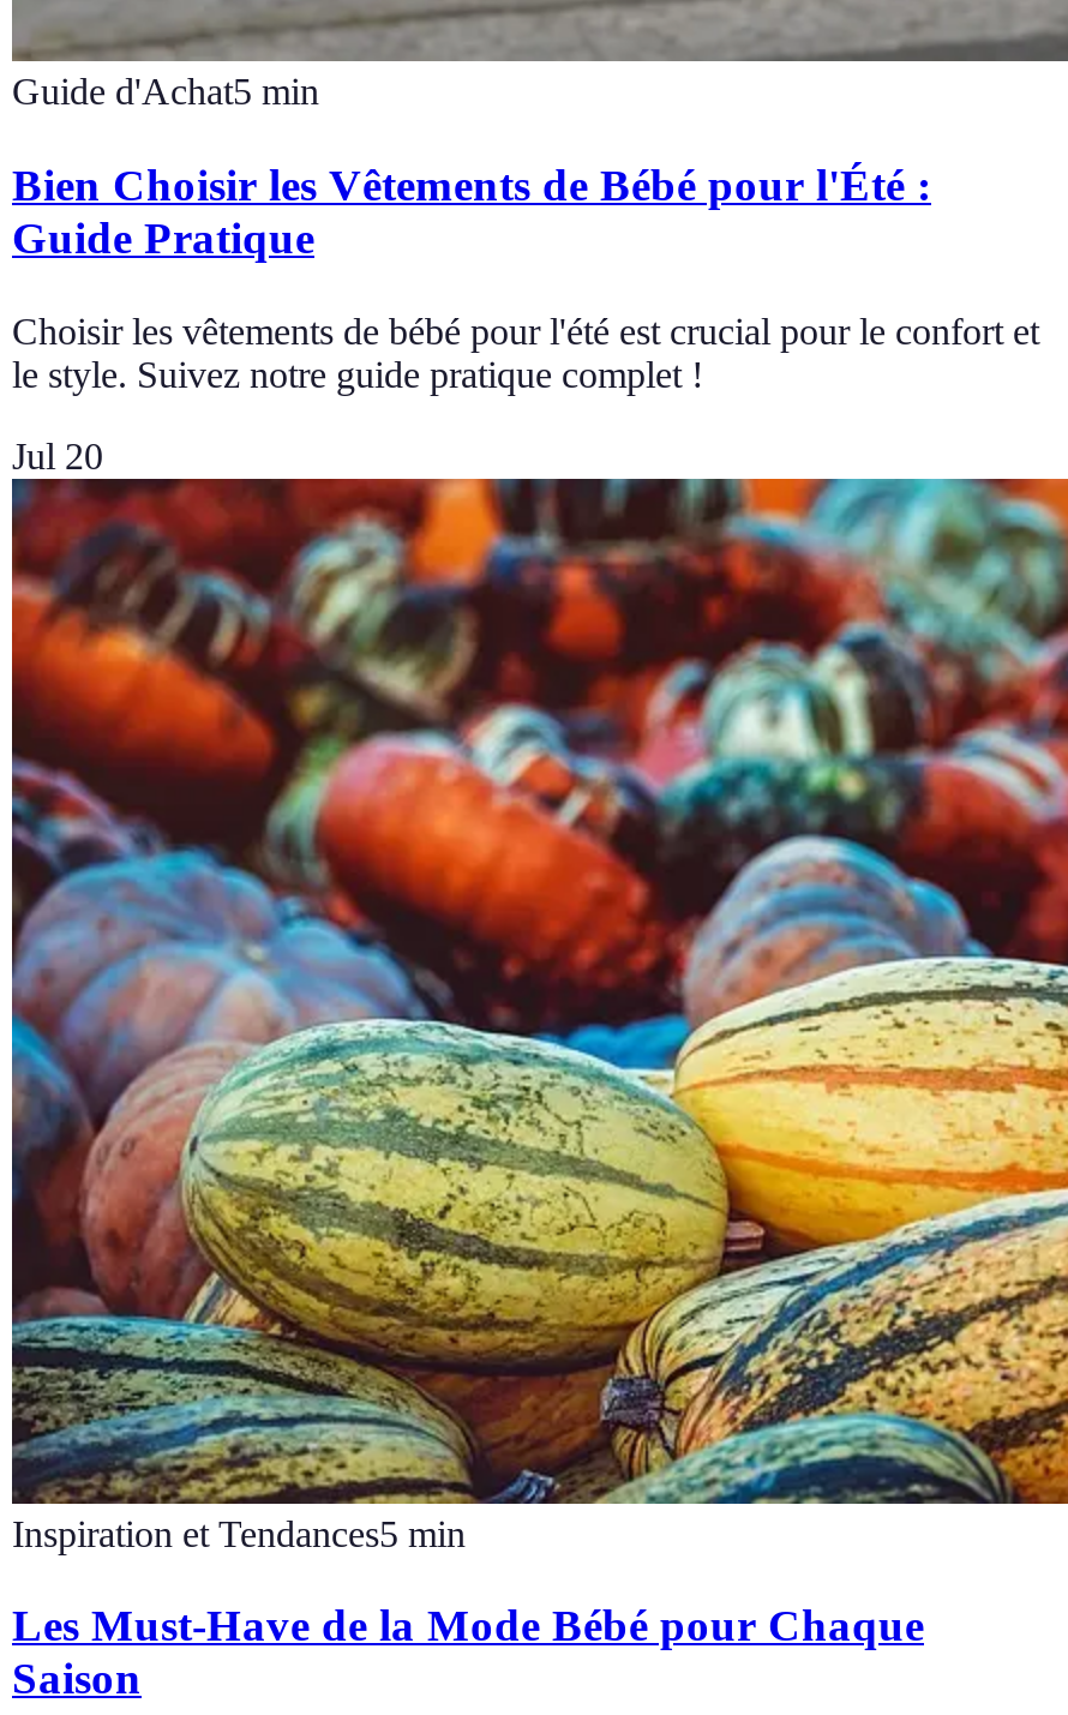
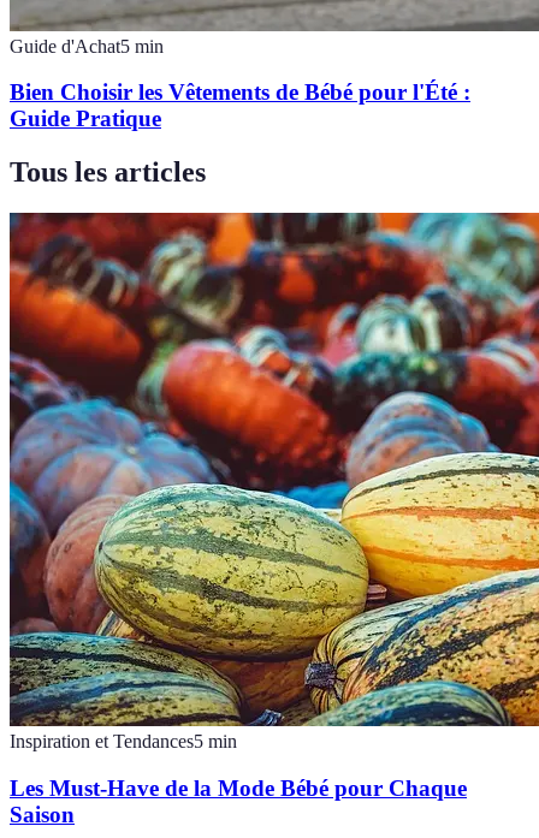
[12,309,1039,475] Choisir les vêtements de bébé pour l'été est crucial pour le confort et | le style. Suivez notre guide pratique complet ! | Jul 20 -> [10,156,206,188] Tous les articles

